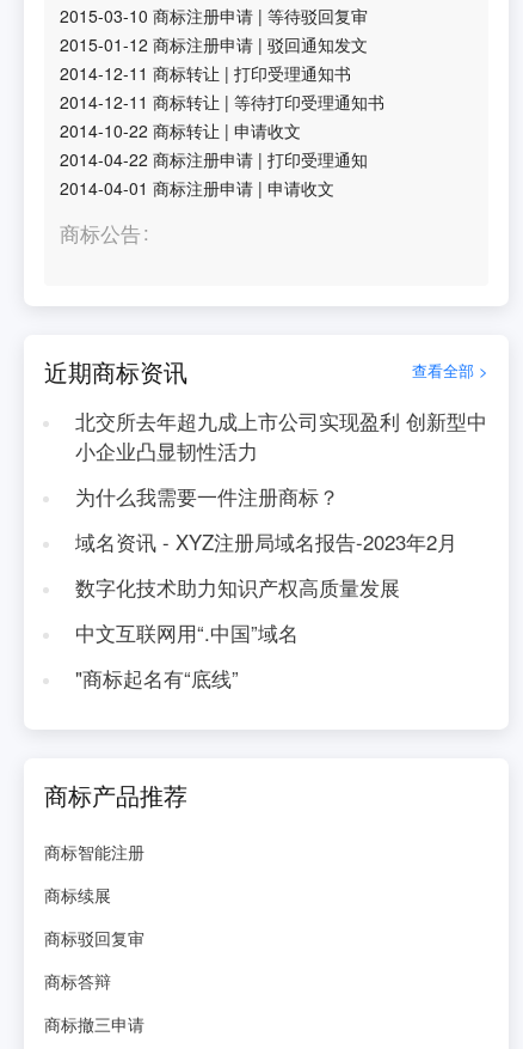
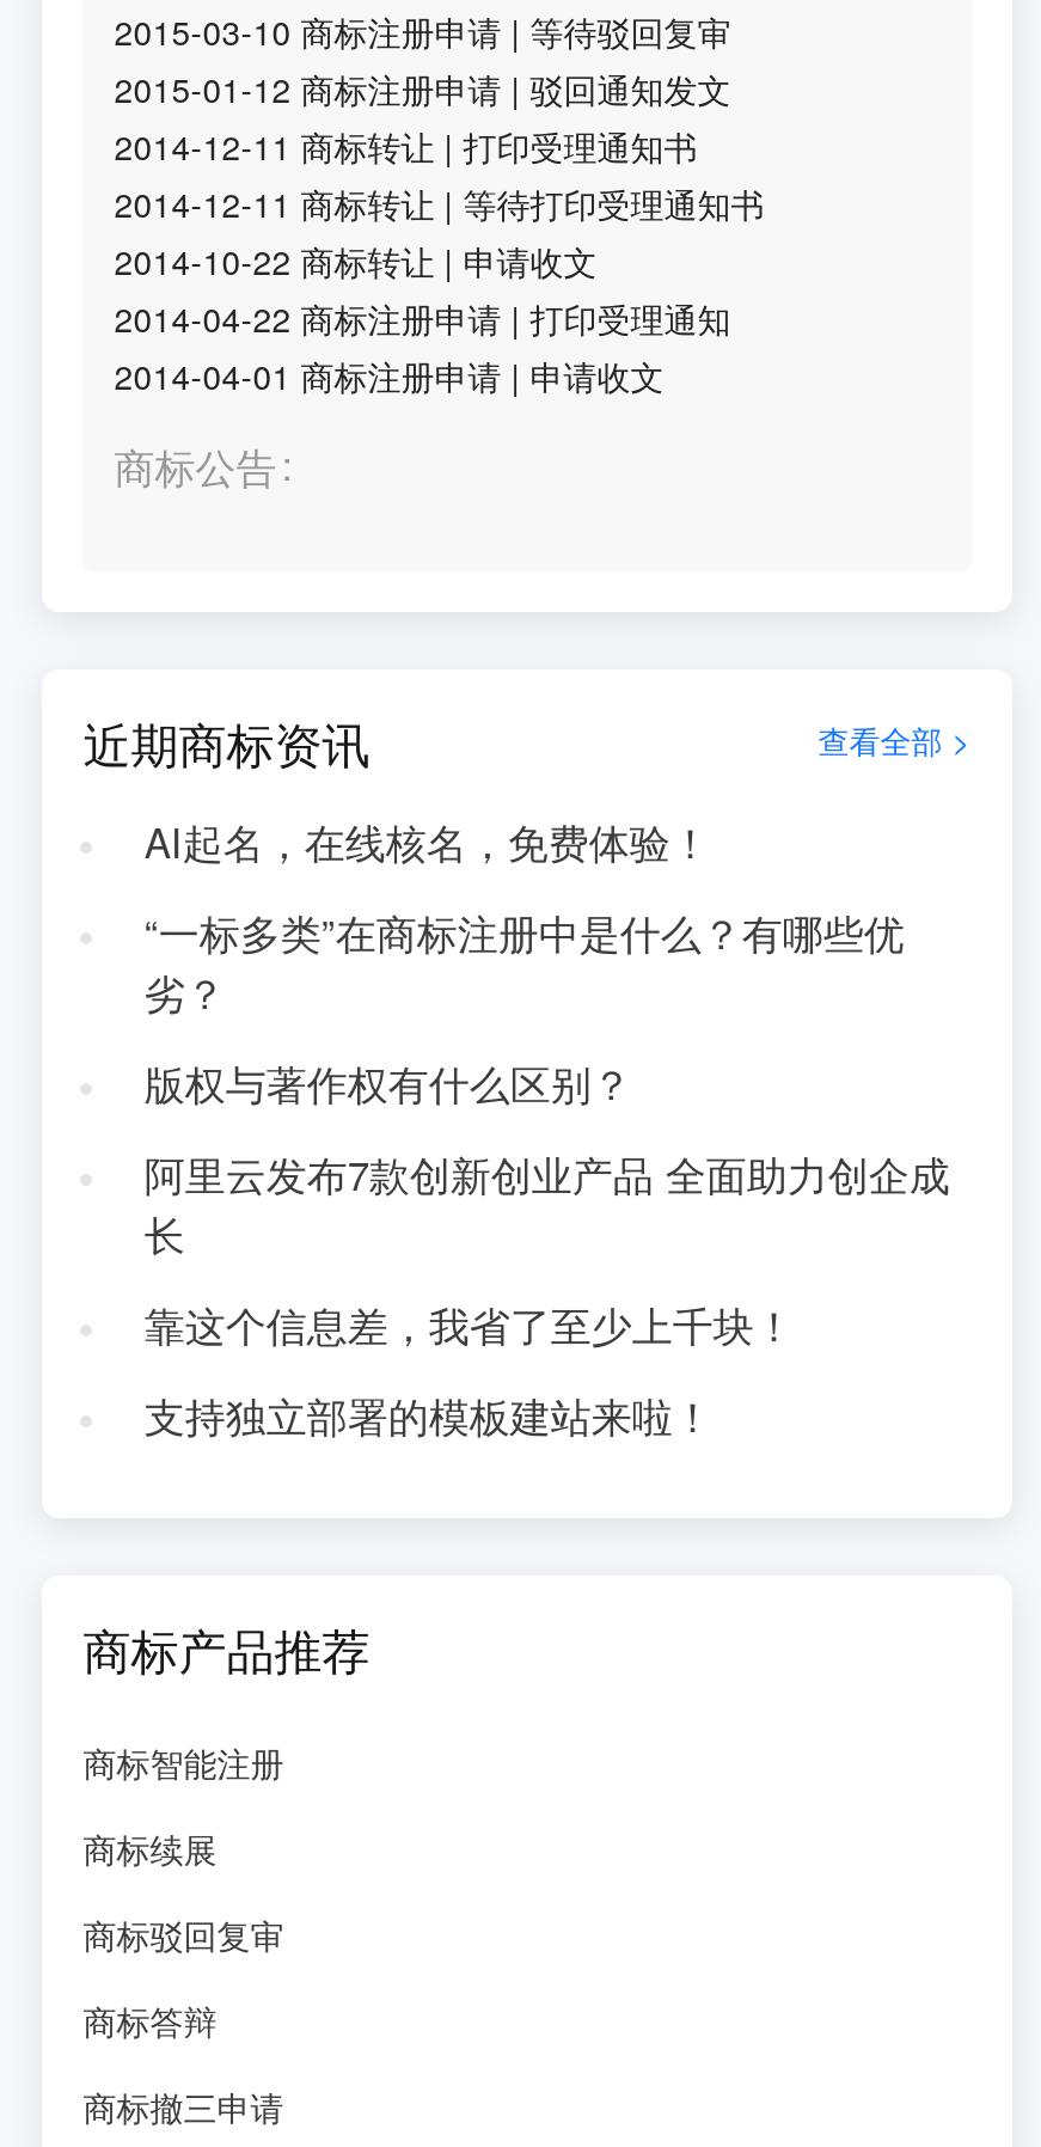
[75,407,487,465] 北交所去年超九成上市公司实现盈利 创新型中 | 小企业凸显韧性活力 -> [144,813,711,870] AI起名，在线核名，免费体验！
[75,482,339,511] 为什么我需要一件注册商标？ -> [144,904,904,1021] “一标多类”在商标注册中是什么？有哪些优 | 劣？
[75,527,457,556] 域名资讯 - XYZ注册局域名报告-2023年2月 -> [144,1054,632,1112] 版权与著作权有什么区别？
[75,573,400,602] 数字化技术助力知识产权高质量发展 -> [144,1145,950,1262] 阿里云发布7款创新创业产品 全面助力创企成 | 长
[75,618,298,647] 中文互联网用“.中国”域名 -> [144,1296,794,1353] 靠这个信息差，我省了至少上千块！
[75,664,239,692] "商标起名有“底线” -> [144,1386,713,1444] 支持独立部署的模板建站来啦！

